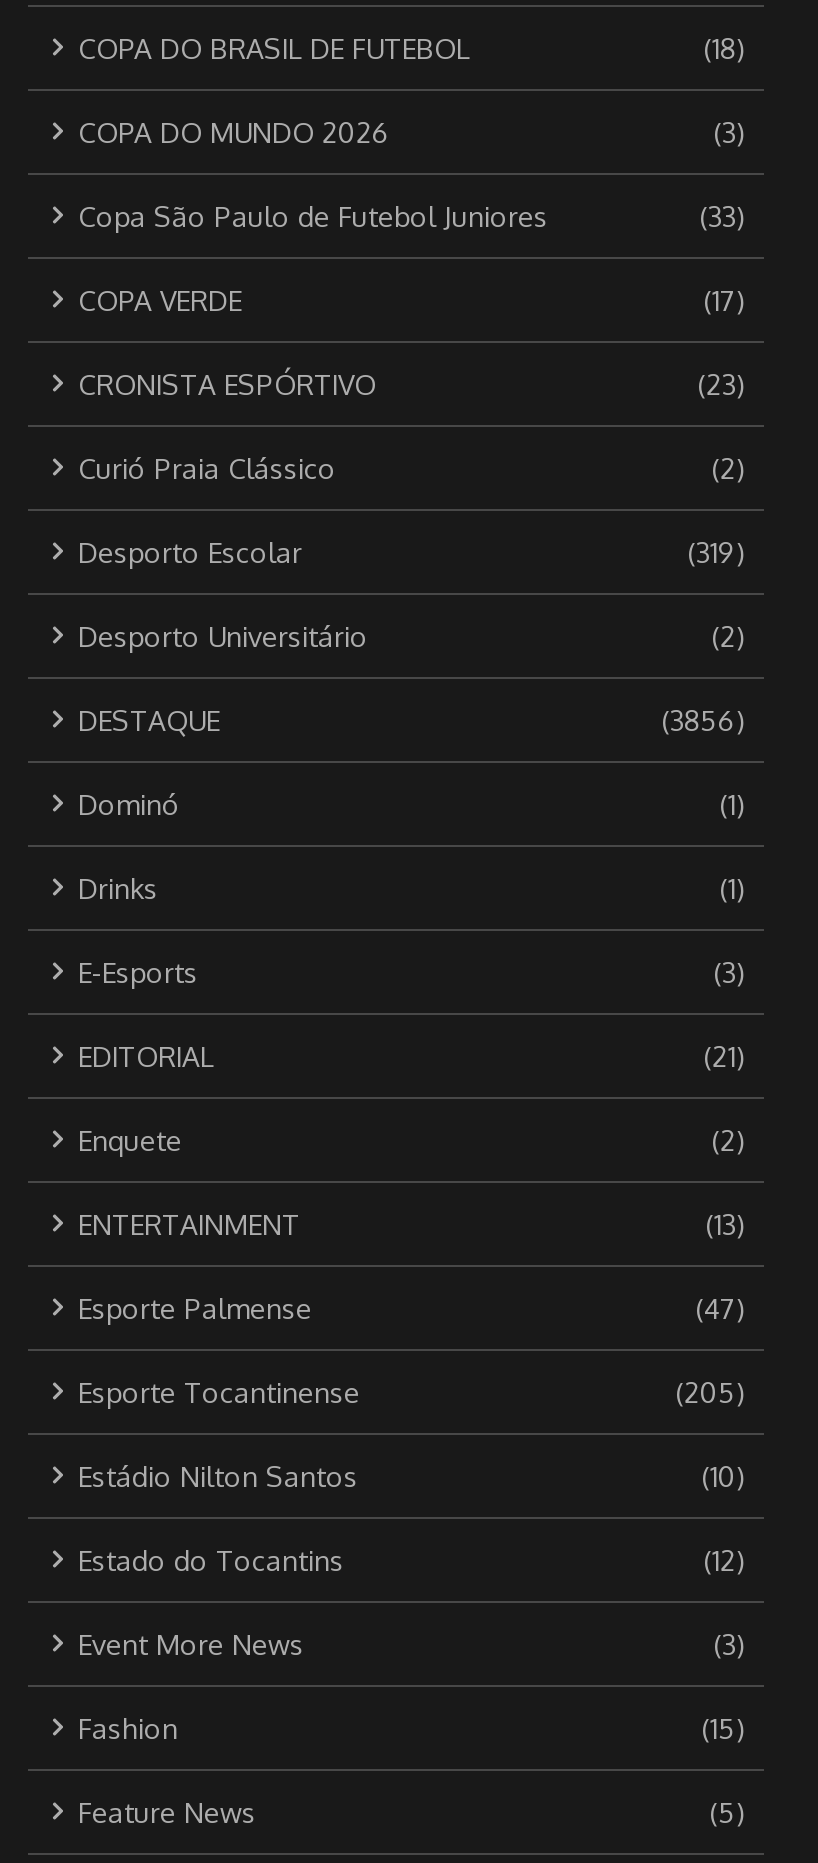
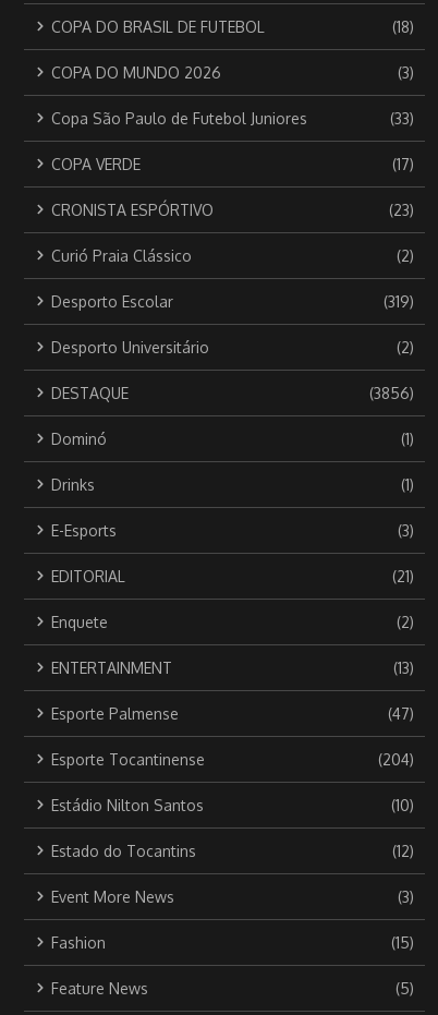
[676,1374,744,1408] (205) -> [378,750,414,768] (204)

